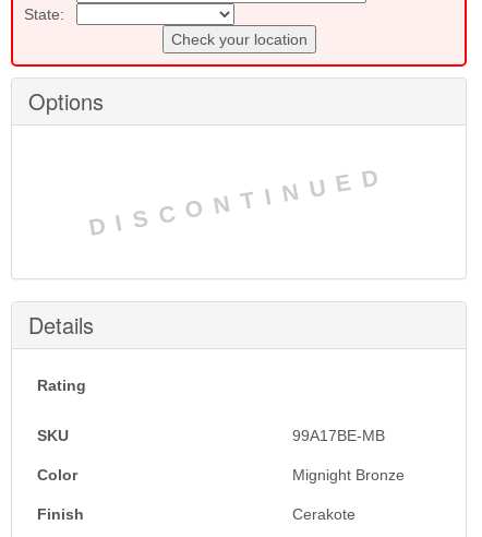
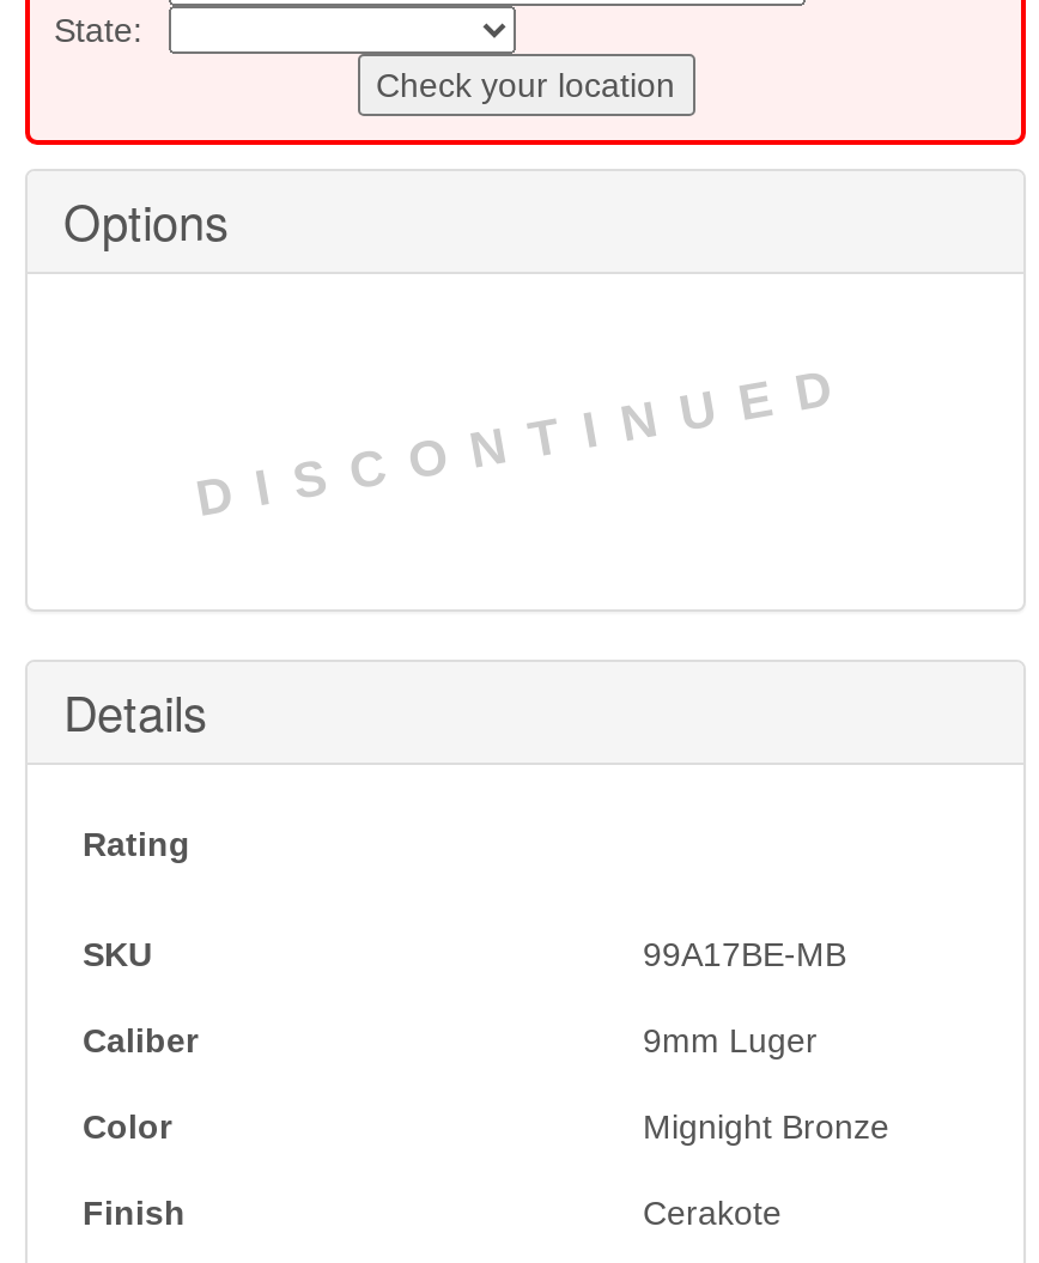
none -> [83,1022,818,1060] Caliber | 9mm Luger

